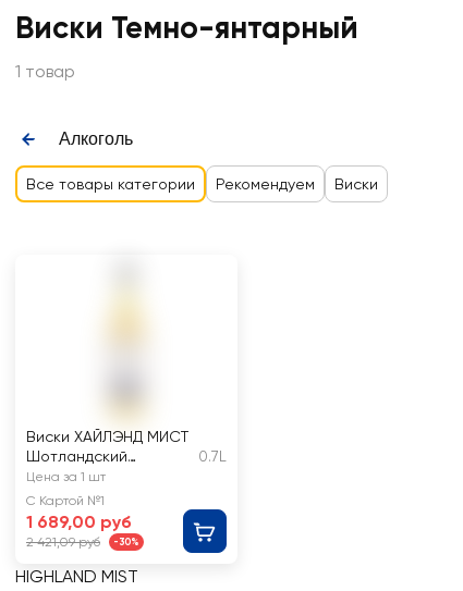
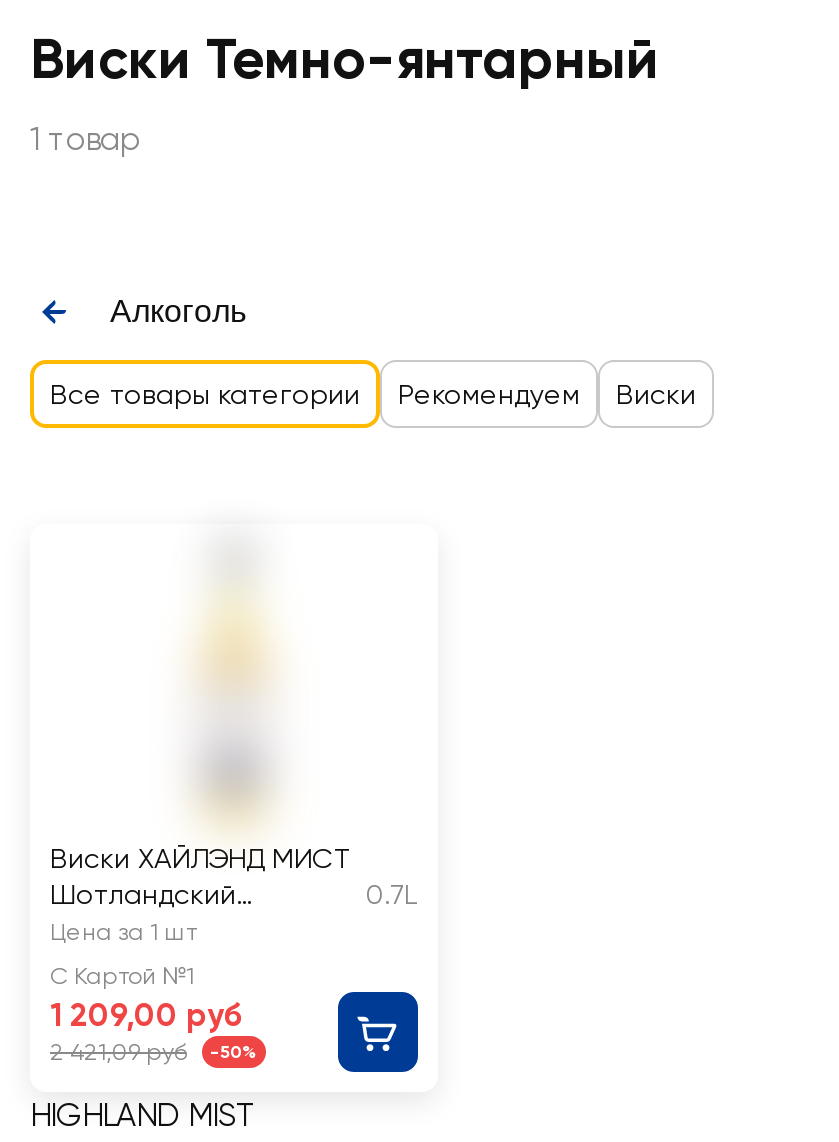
[26,512,132,532] 1 689,00 руб -> [50,996,244,1034] 1 209,00 руб
[113,535,139,547] -30% -> [210,1040,258,1062] -50%

